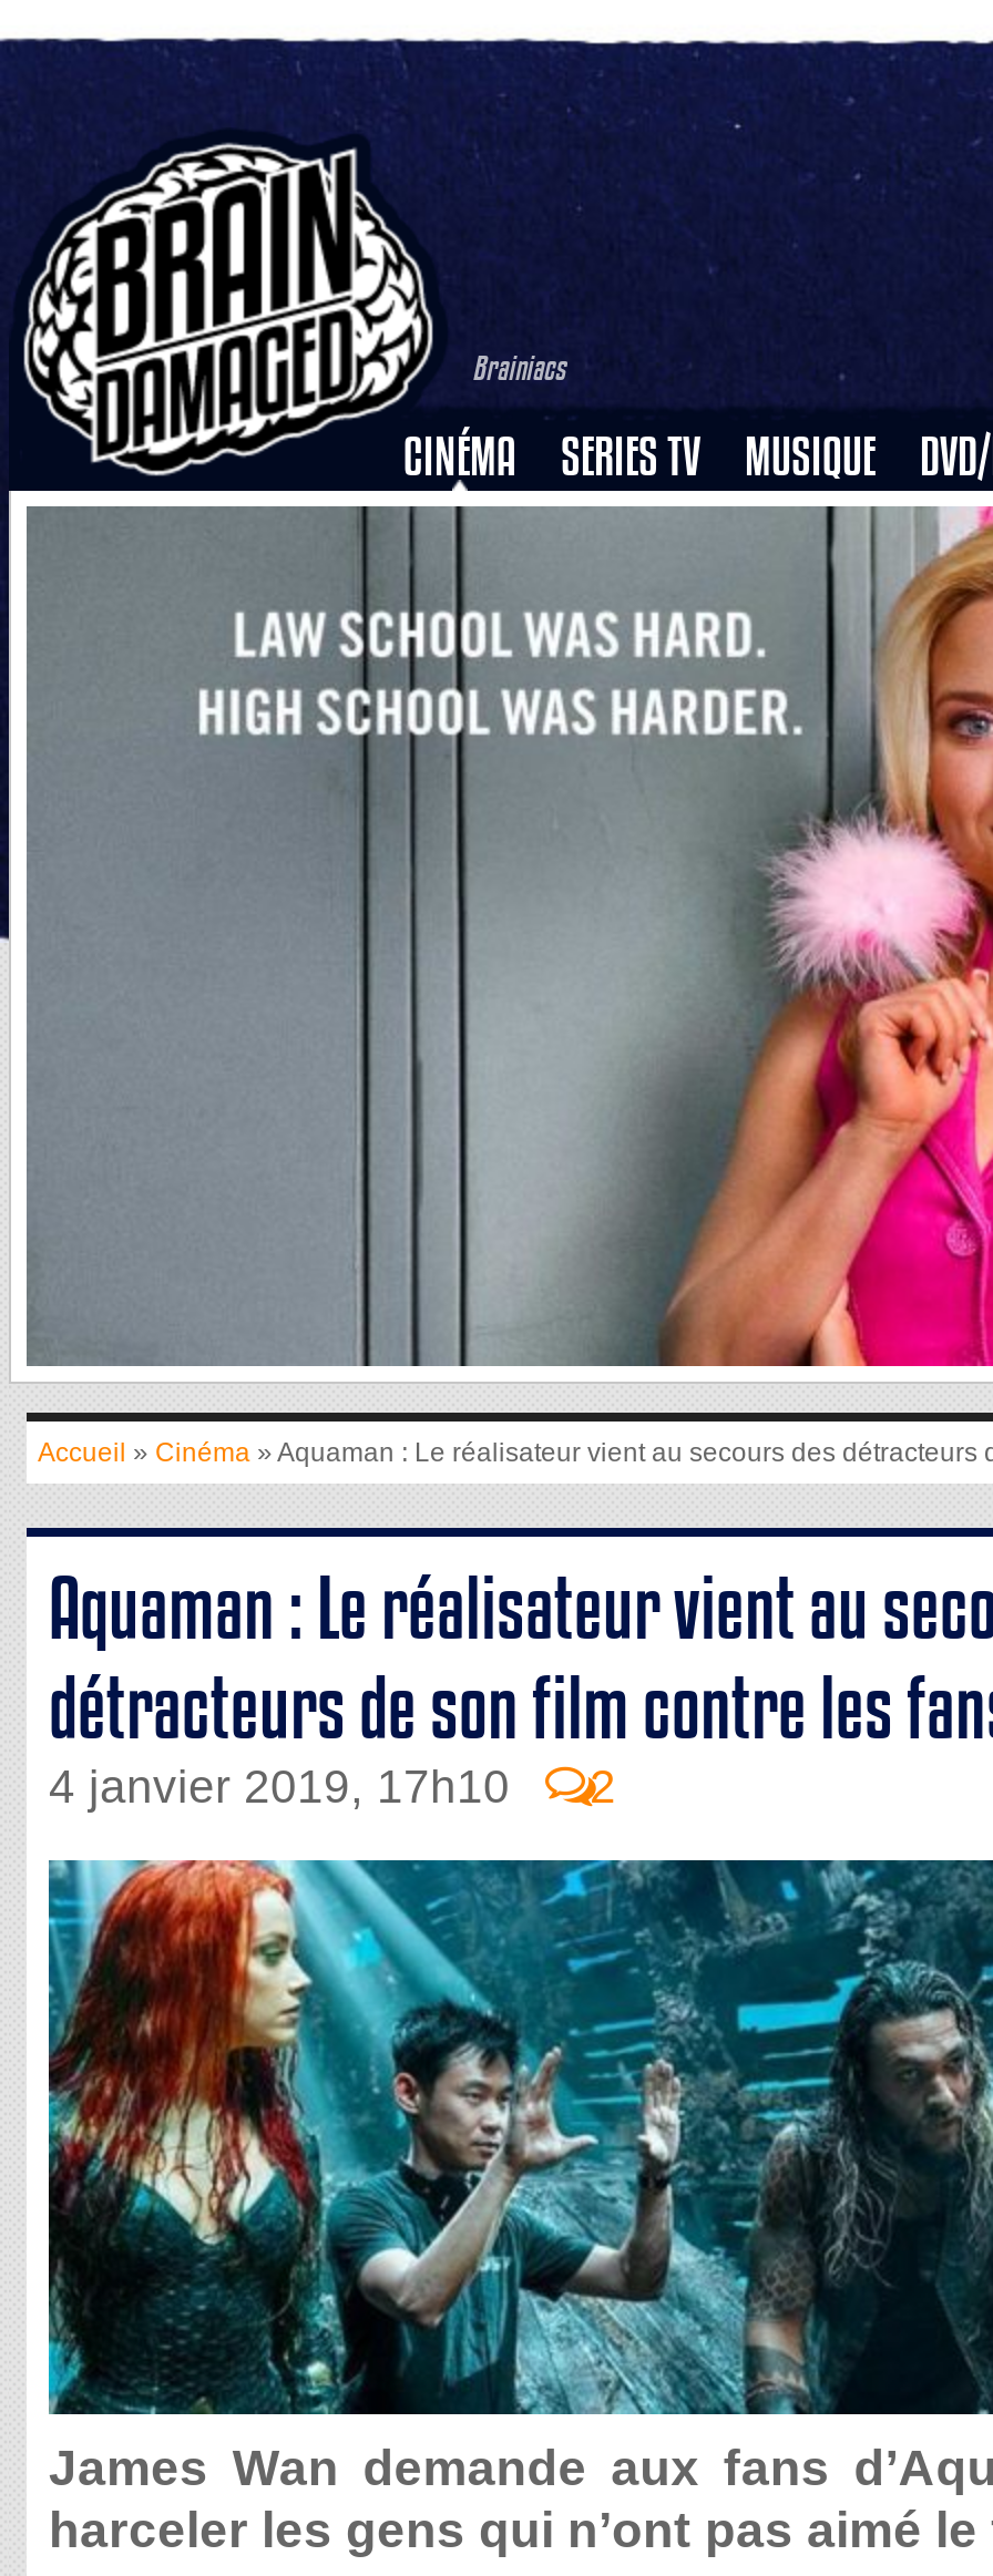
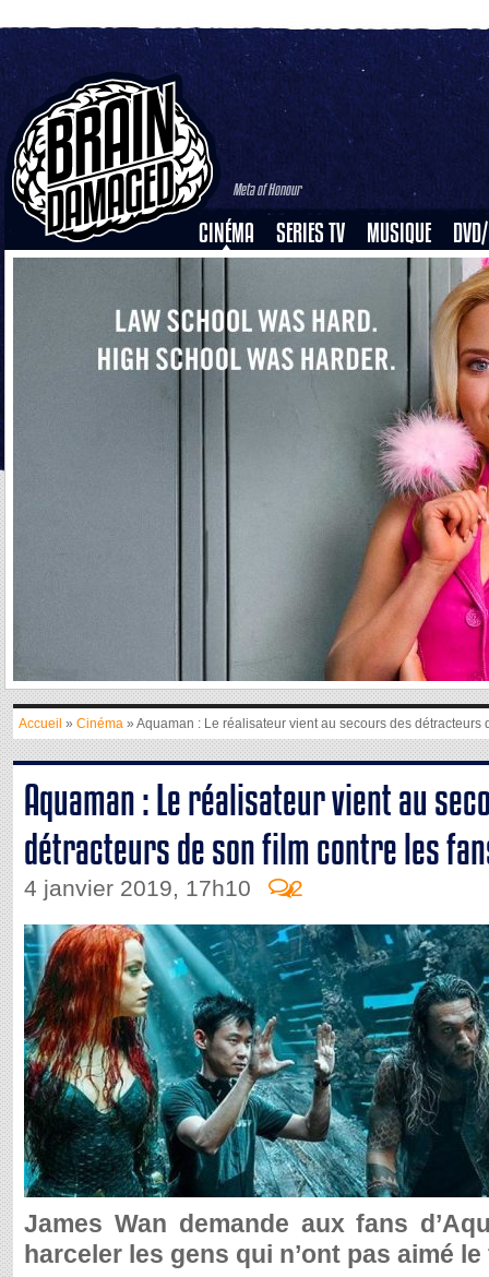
[472,349,565,387] Brainiacs -> [232,180,301,199] Meta of Honour

